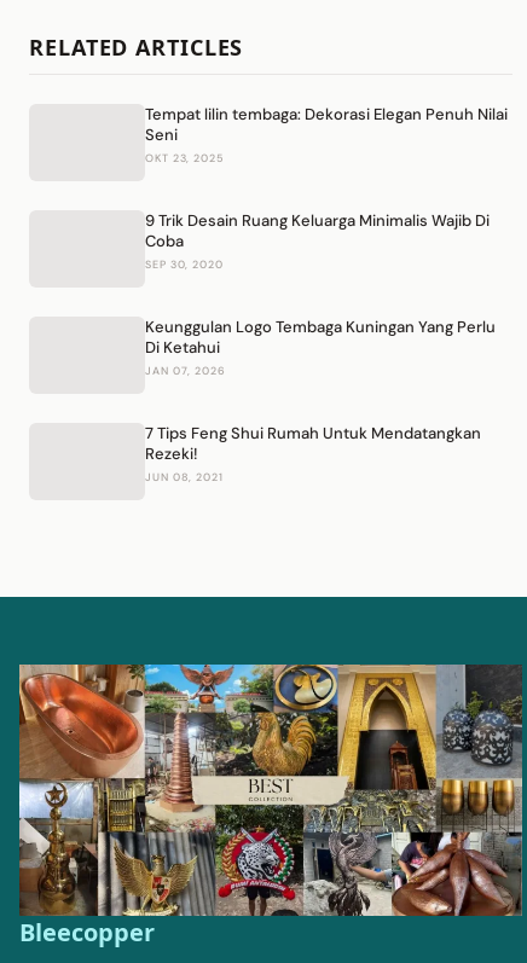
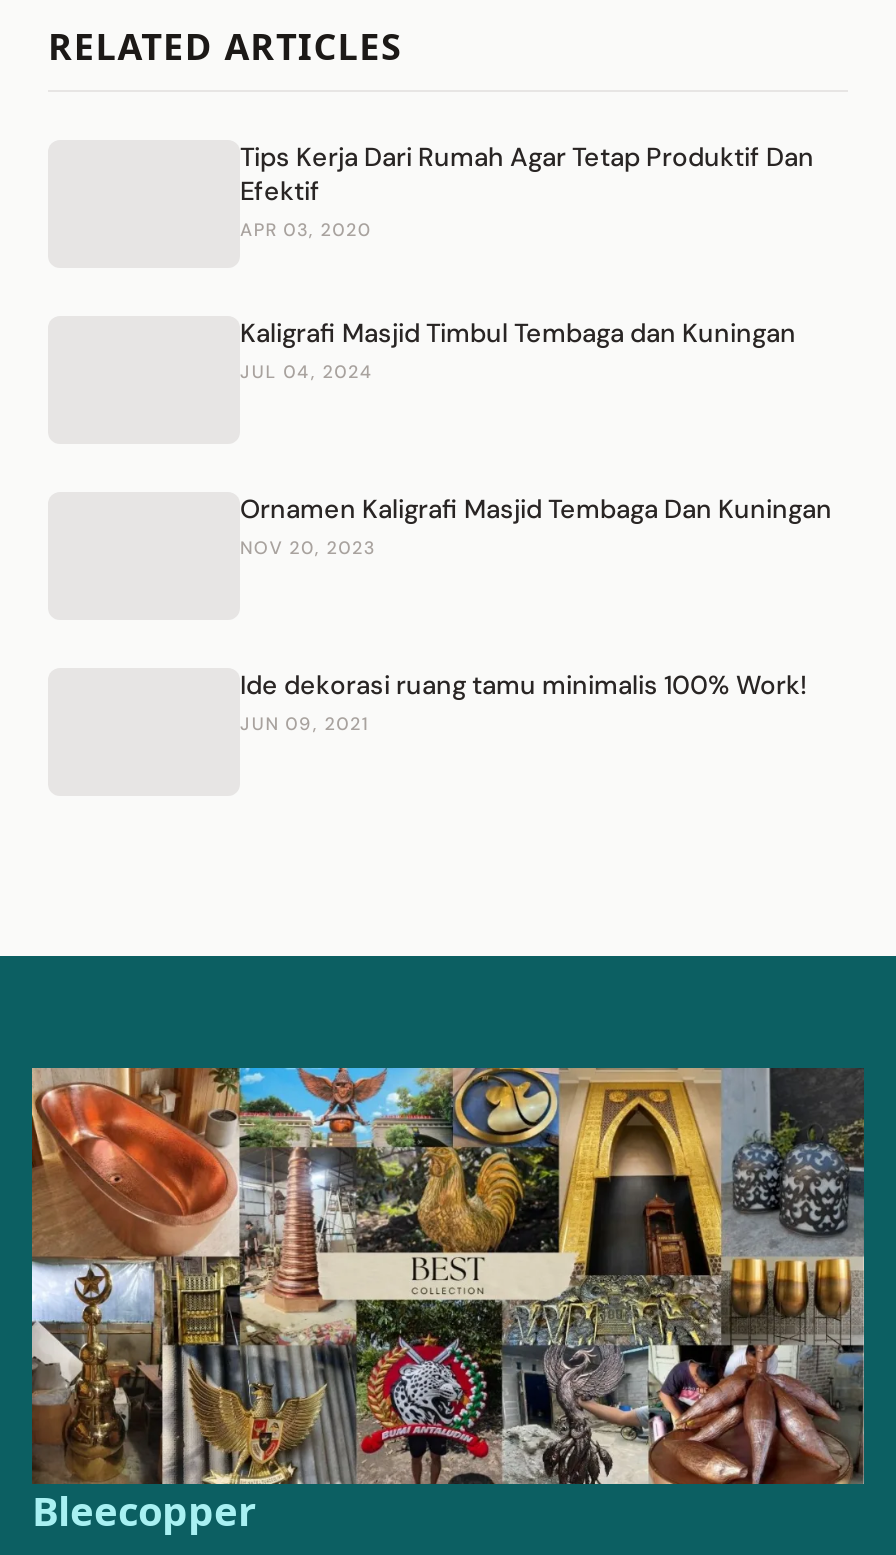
[145,104,508,166] Tempat lilin tembaga: Dekorasi Elegan Penuh Nilai | Seni | OKT 23, 2025 -> [240,140,814,242] Tips Kerja Dari Rumah Agar Tetap Produktif Dan | Efektif | APR 03, 2020
[145,210,490,272] 9 Trik Desain Ruang Keluarga Minimalis Wajib Di | Coba | SEP 30, 2020 -> [240,316,796,384] Kaligrafi Masjid Timbul Tembaga dan Kuningan | JUL 04, 2024
[145,317,496,378] Keunggulan Logo Tembaga Kuningan Yang Perlu | Di Ketahui | JAN 07, 2026 -> [240,492,832,560] Ornamen Kaligrafi Masjid Tembaga Dan Kuningan | NOV 20, 2023
[145,423,481,485] 7 Tips Feng Shui Rumah Untuk Mendatangkan | Rezeki! | JUN 08, 2021 -> [240,668,806,736] Ide dekorasi ruang tamu minimalis 100% Work! | JUN 09, 2021

